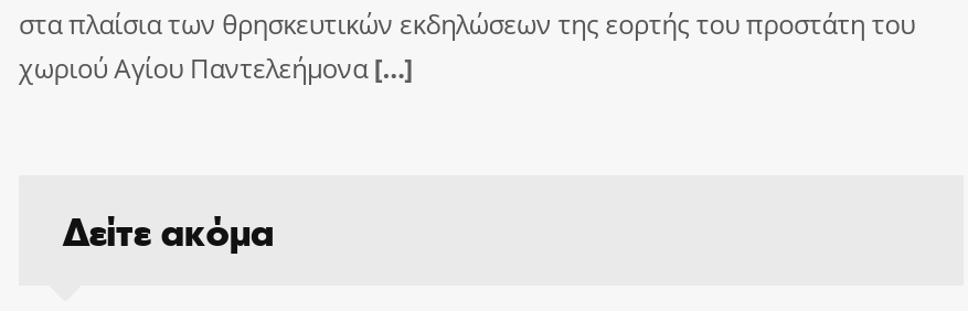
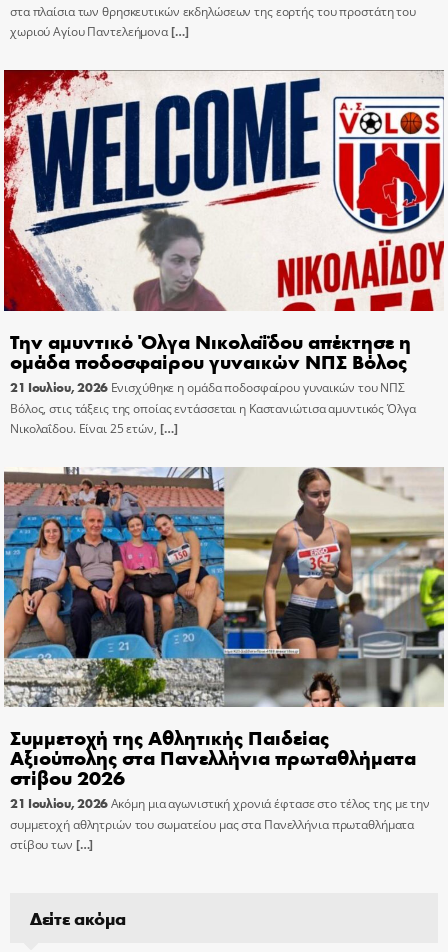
none -> [3,69,445,436] [image] | Την αμυντικό Όλγα Νικολαΐδου απέκτησε η | ομάδα ποδοσφαίρου γυναικών ΝΠΣ Βόλος | 21 Ιουλίου, 2026 Ενισχύθηκε η ομάδα ποδοσφαίρου γυναικών του ΝΠΣ | Βόλος, στις τάξεις της οποίας εντάσσεται η Καστανιώτισα αμυντικός Όλγα | Νικολαΐδου. Είναι 25 ετών, […]
none -> [3,466,445,853] [image] | Συμμετοχή της Αθλητικής Παιδείας | Αξιούπολης στα Πανελλήνια πρωταθλήματα | στίβου 2026 | 21 Ιουλίου, 2026 Ακόμη μια αγωνιστική χρονιά έφτασε στο τέλος της με την | συμμετοχή αθλητριών του σωματείου μας στα Πανελλήνια πρωταθλήματα | στίβου των […]

